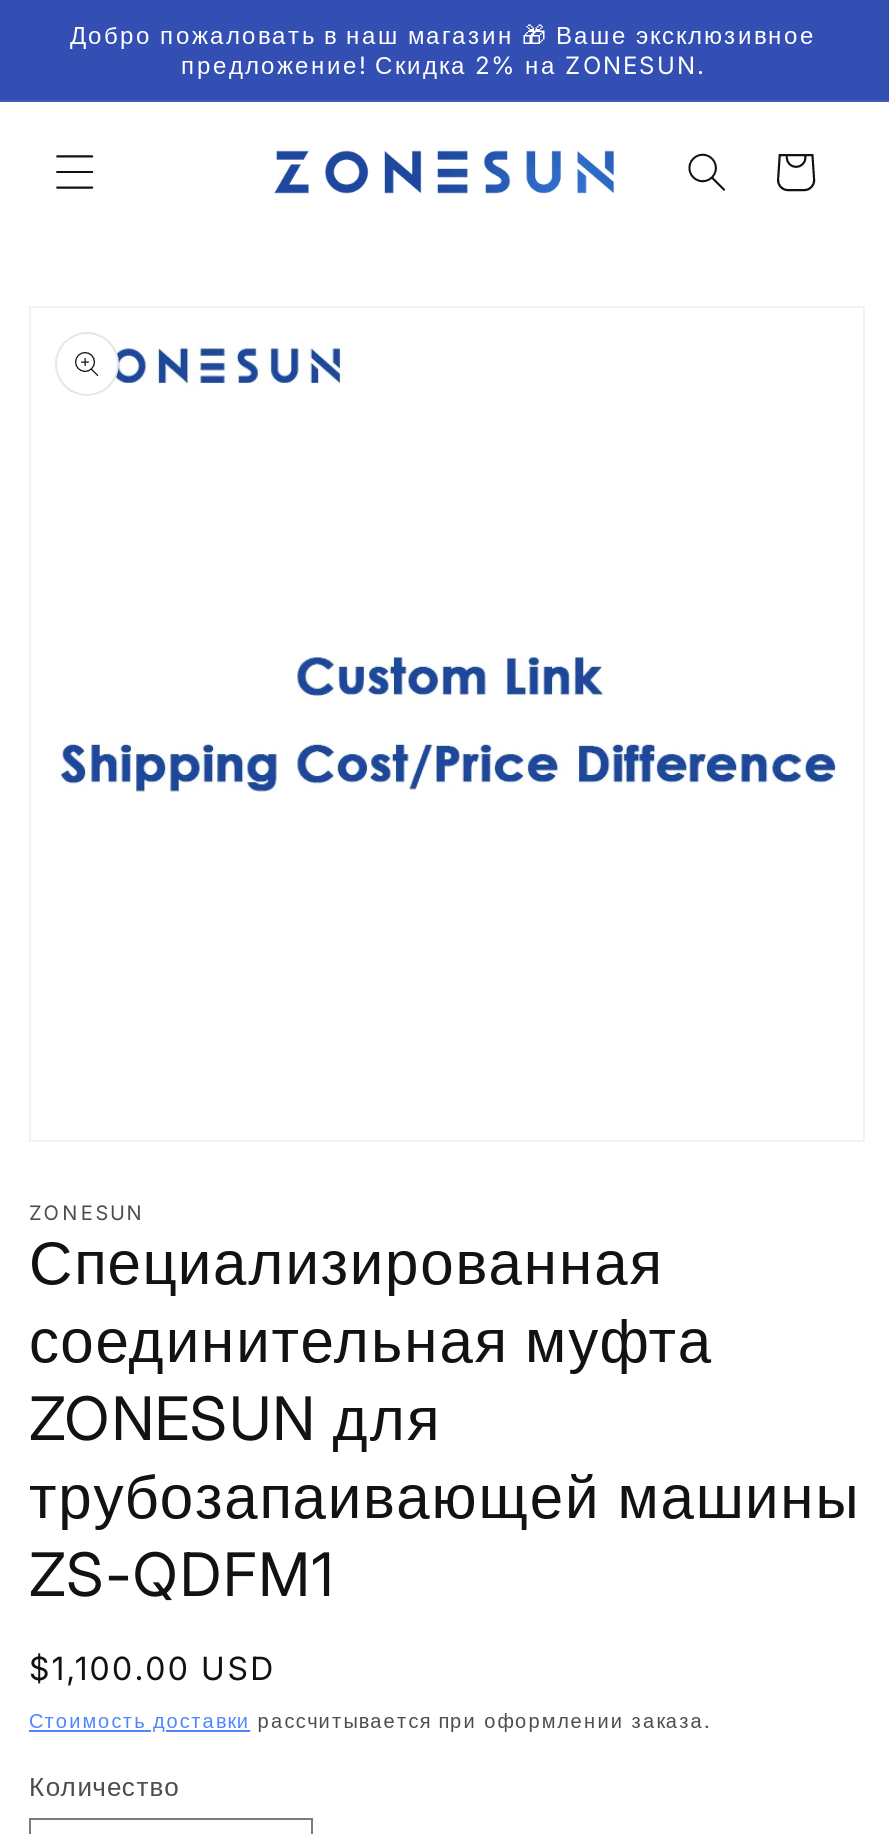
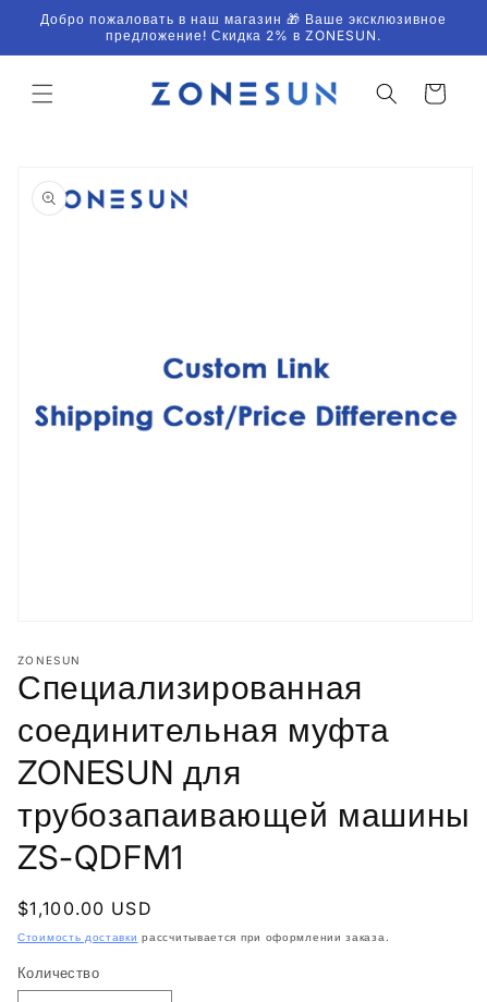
[181,50,705,80] предложение! Скидка 2% на ZONESUN. -> [105,27,381,44] предложение! Скидка 2% в ZONESUN.

